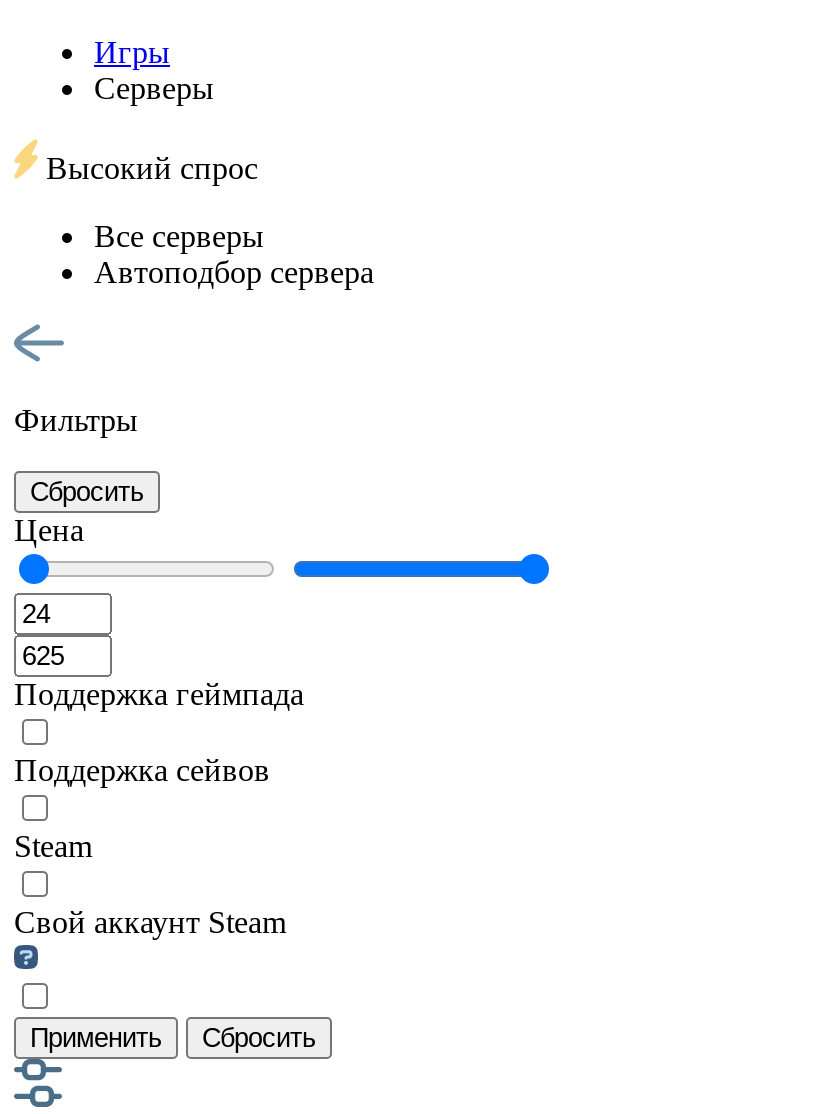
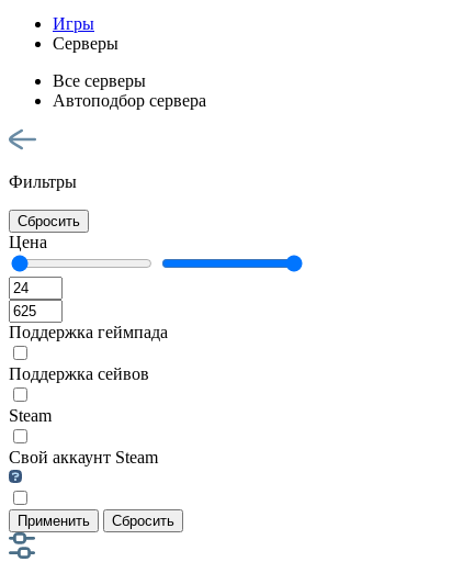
[38,151,258,185] Высокий спрос -> none

